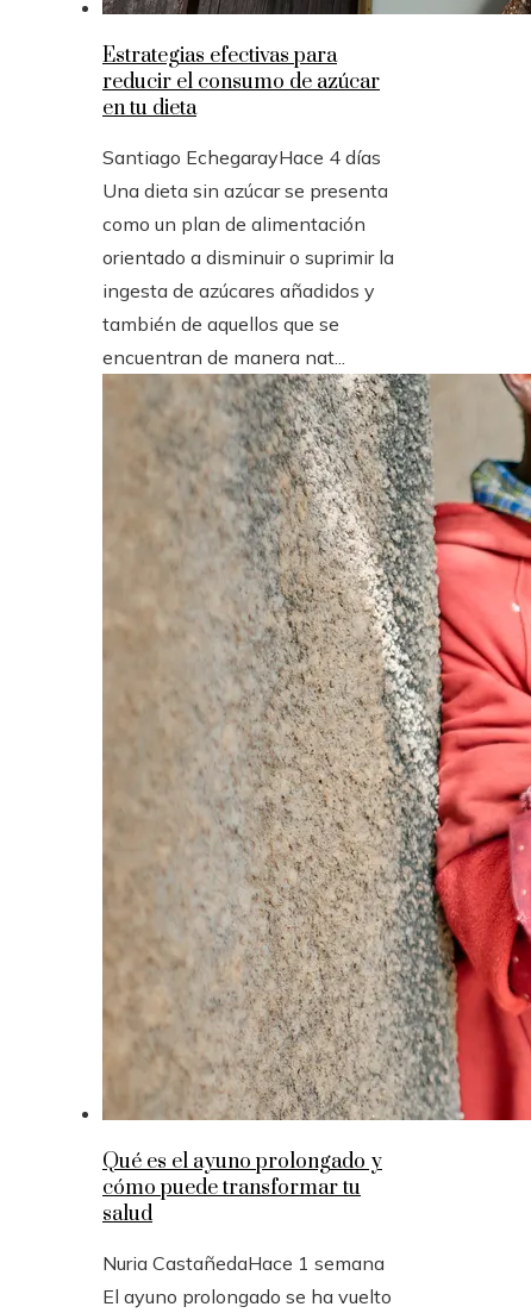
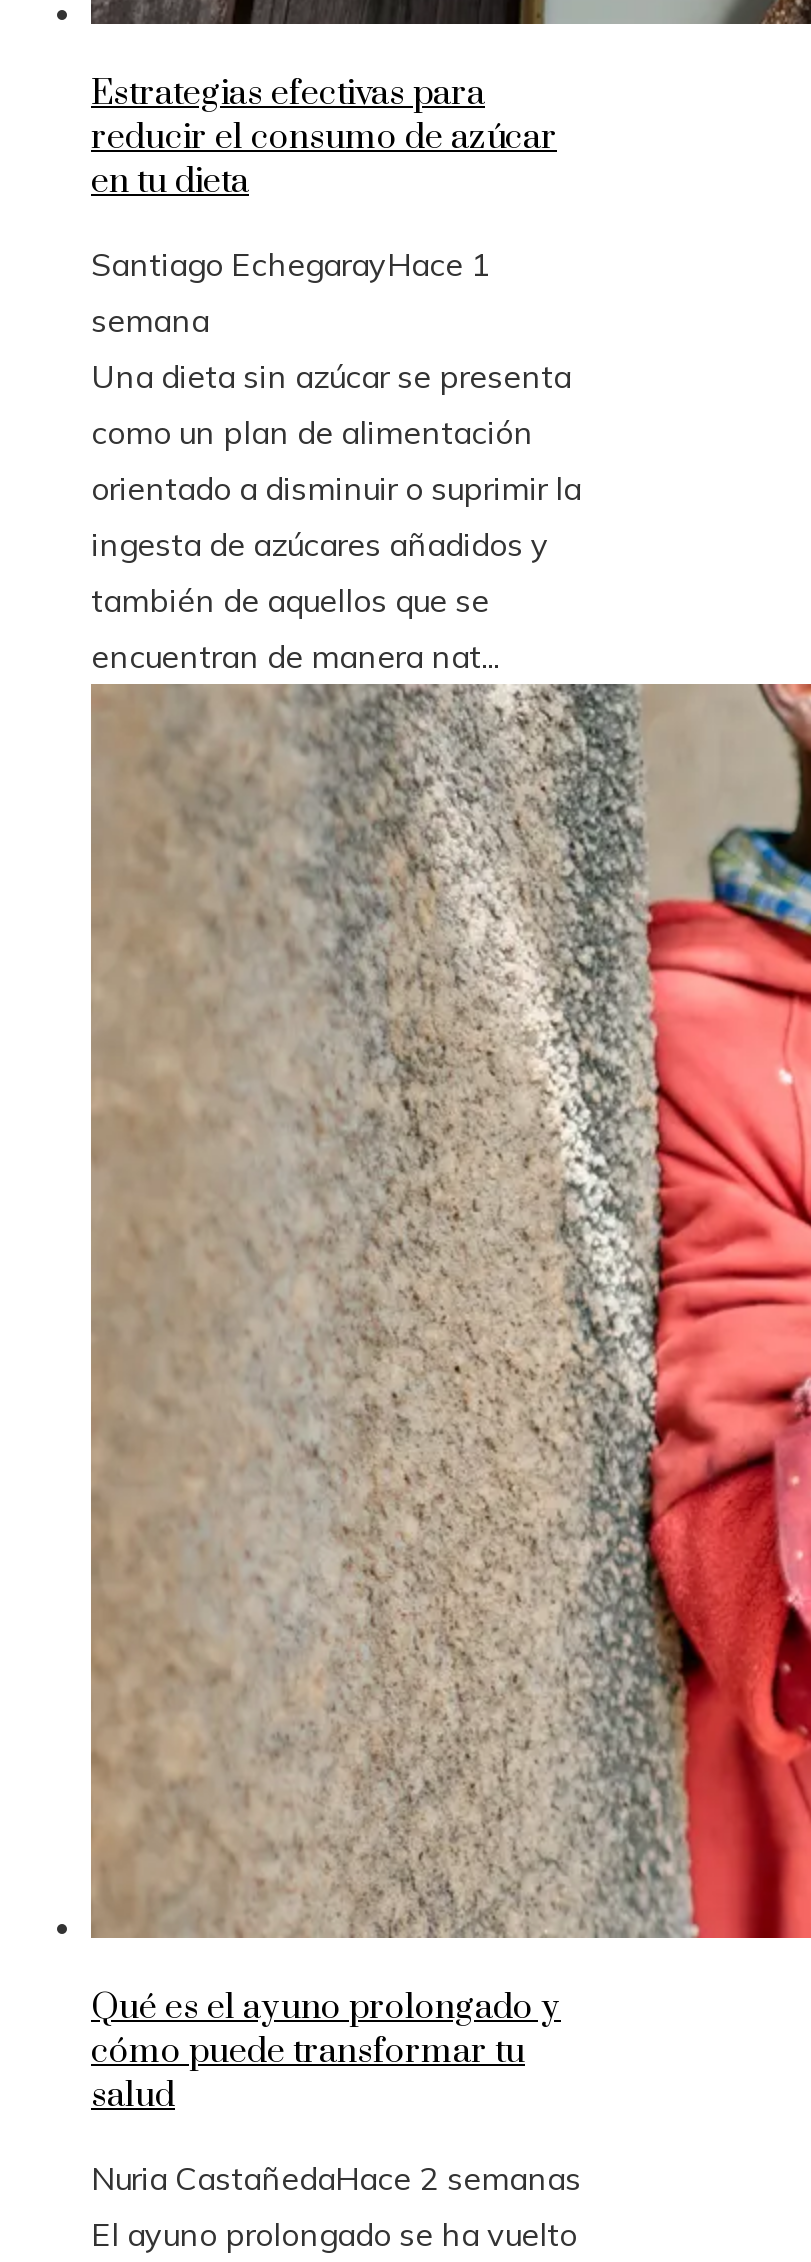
[102,145,381,169] Santiago EchegarayHace 4 días -> [91,244,491,340] Santiago EchegarayHace 1 | semana
[102,1251,385,1275] Nuria CastañedaHace 1 semana -> [91,2158,581,2198] Nuria CastañedaHace 2 semanas

